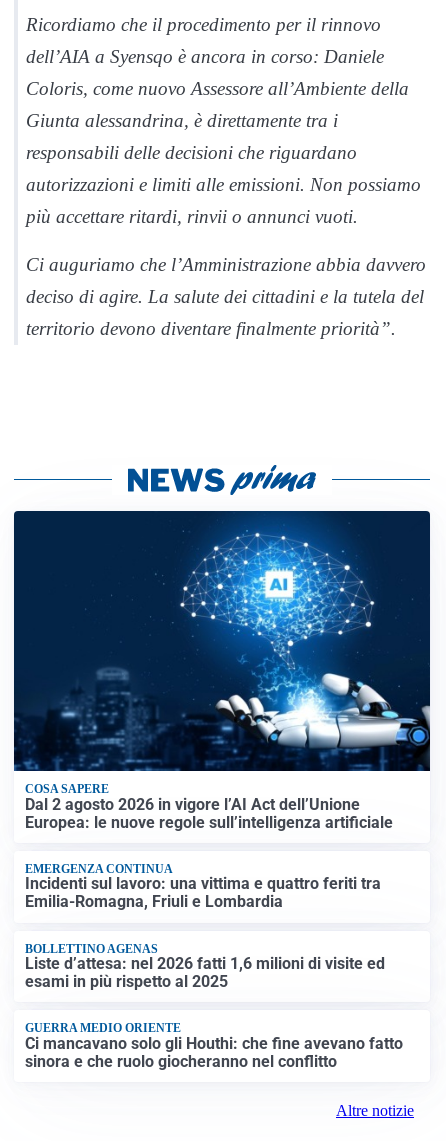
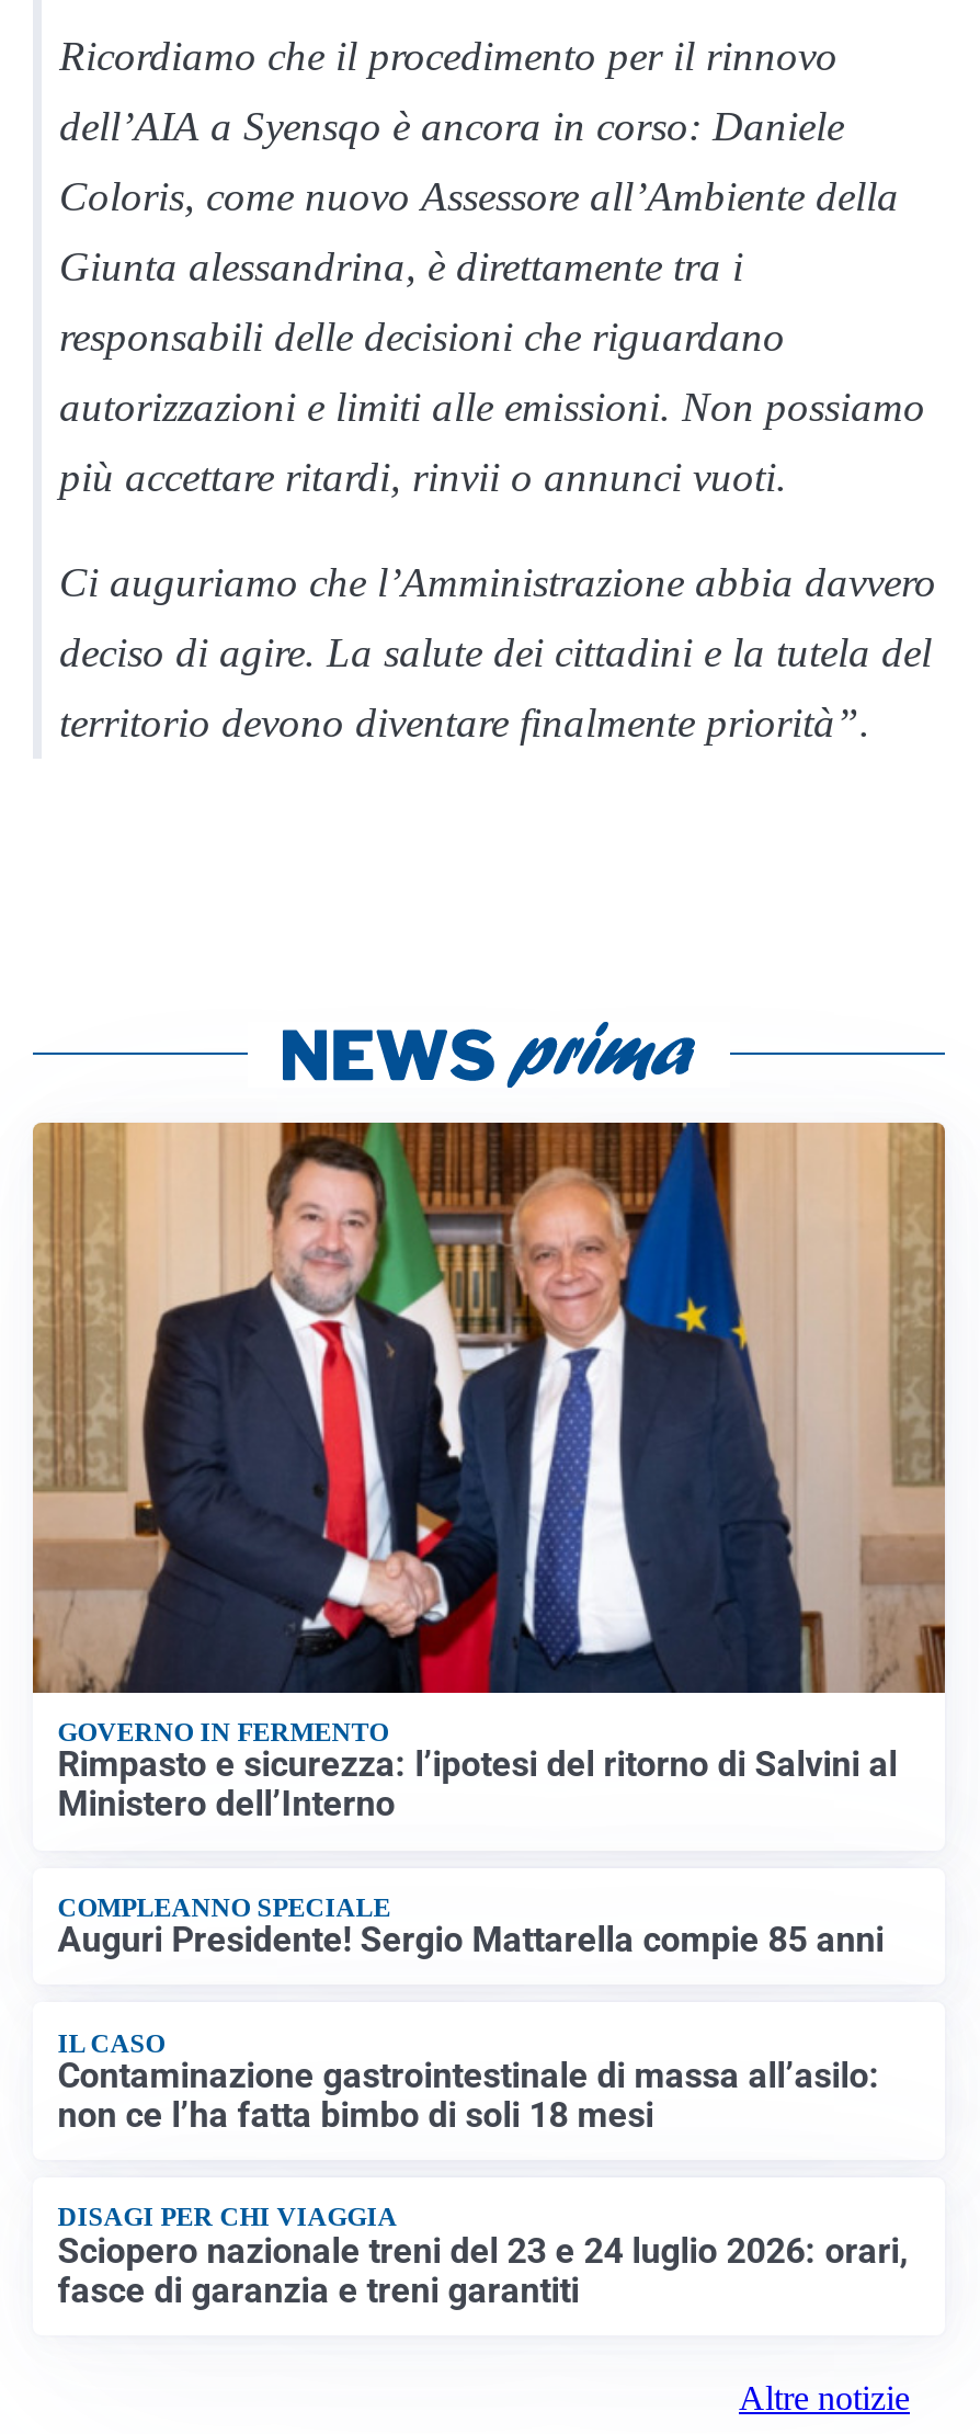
[13,510,431,832] [image] | COSA SAPERE | Dal 2 agosto 2026 in vigore l’AI Act dell’Unione | Europea: le nuove regole sull’intelligenza artificiale -> [31,1121,947,1826] [image] | GOVERNO IN FERMENTO | Rimpasto e sicurezza: l’ipotesi del ritorno di Salvini al | Ministero dell’Interno
[25,862,381,911] EMERGENZA CONTINUA | Incidenti sul lavoro: una vittima e quattro feriti tra | Emilia-Romagna, Friuli e Lombardia -> [57,1892,884,1961] COMPLEANNO SPECIALE | Auguri Presidente! Sergio Mattarella compie 85 anni
[25,942,385,991] BOLLETTINO AGENAS | Liste d’attesa: nel 2026 fatti 1,6 milioni di visite ed | esami in più rispetto al 2025 -> [57,2028,880,2136] IL CASO | Contaminazione gastrointestinale di massa all’asilo: | non ce l’ha fatta bimbo di soli 18 mesi
[25,1021,403,1071] GUERRA MEDIO ORIENTE | Ci mancavano solo gli Houthi: che fine avevano fatto | sinora e che ruolo giocheranno nel conflitto -> [57,2203,908,2311] DISAGI PER CHI VIAGGIA | Sciopero nazionale treni del 23 e 24 luglio 2026: orari, | fasce di garanzia e treni garantiti

